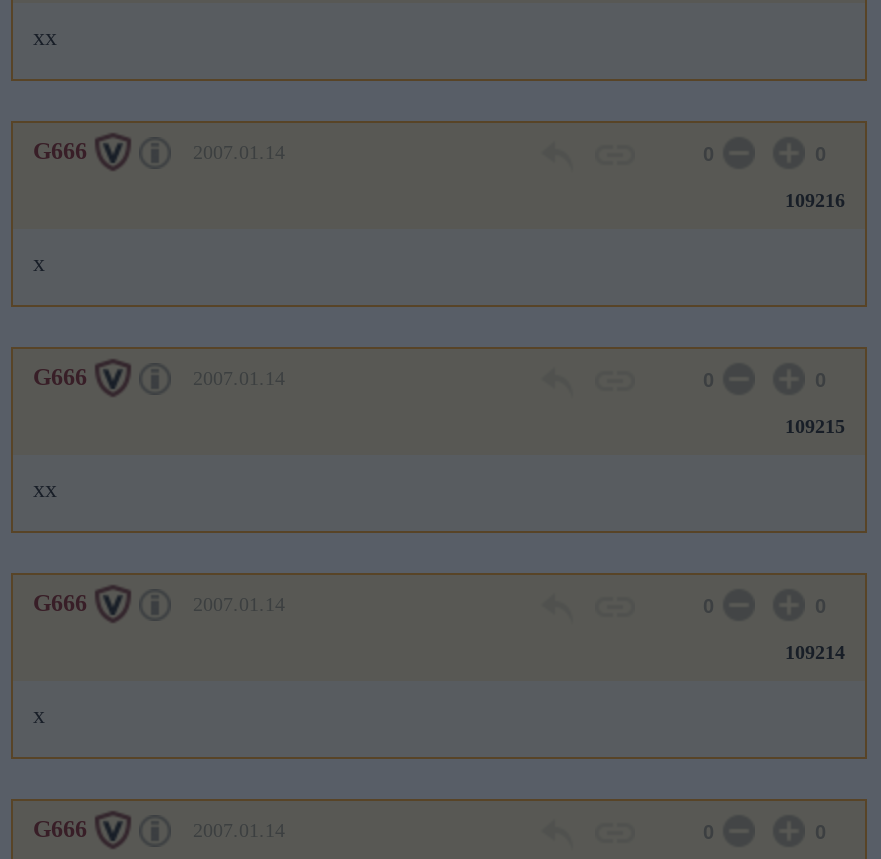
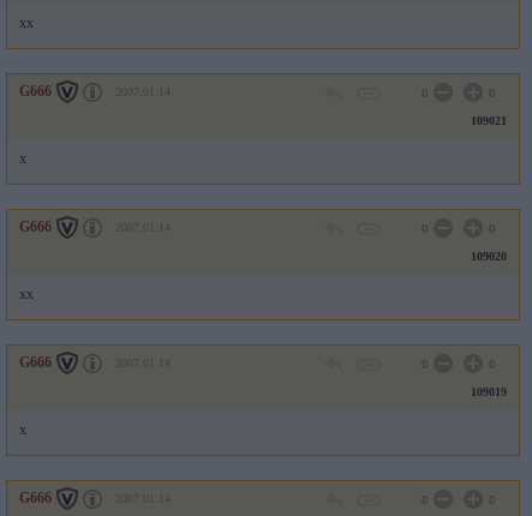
[785,189,845,211] 109216 -> [471,114,507,127] 109021
[785,415,845,437] 109215 -> [471,250,507,263] 109020
[785,641,845,663] 109214 -> [471,385,507,398] 109019

